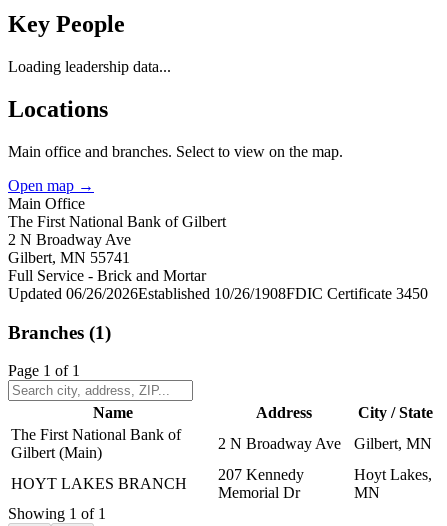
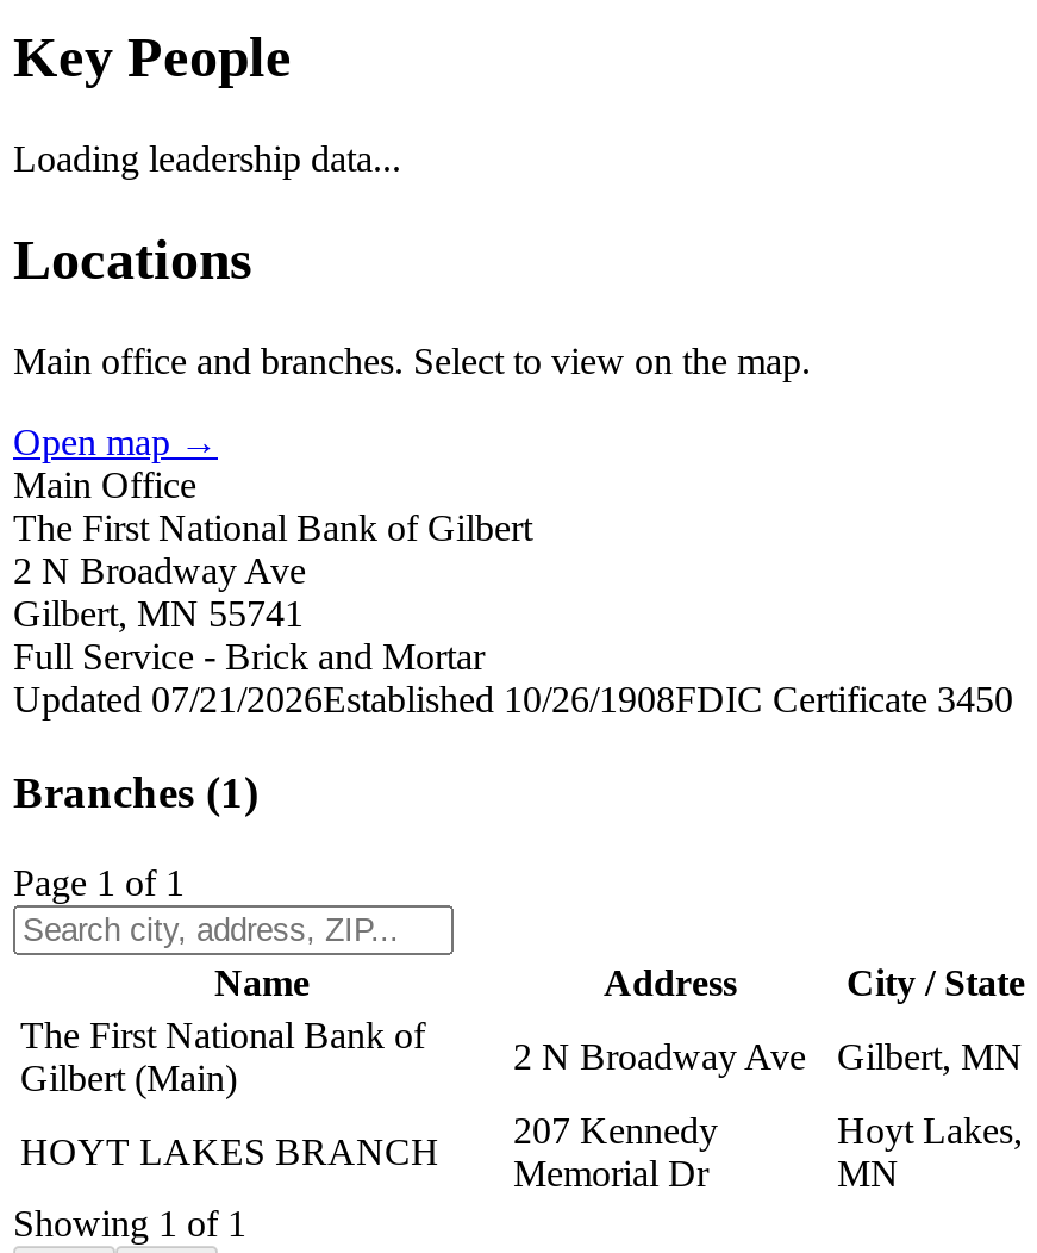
[8,285,428,302] Updated 06/26/2026Established 10/26/1908FDIC Certificate 3450 -> [13,679,1013,719] Updated 07/21/2026Established 10/26/1908FDIC Certificate 3450

